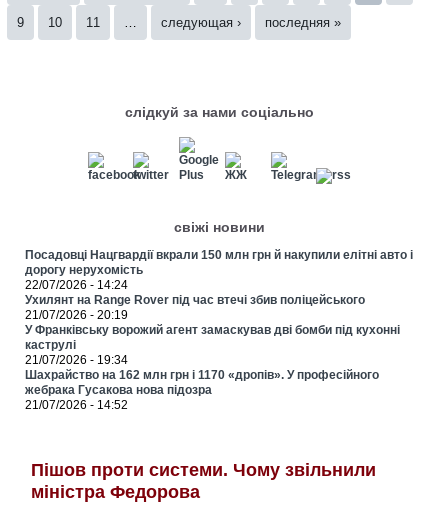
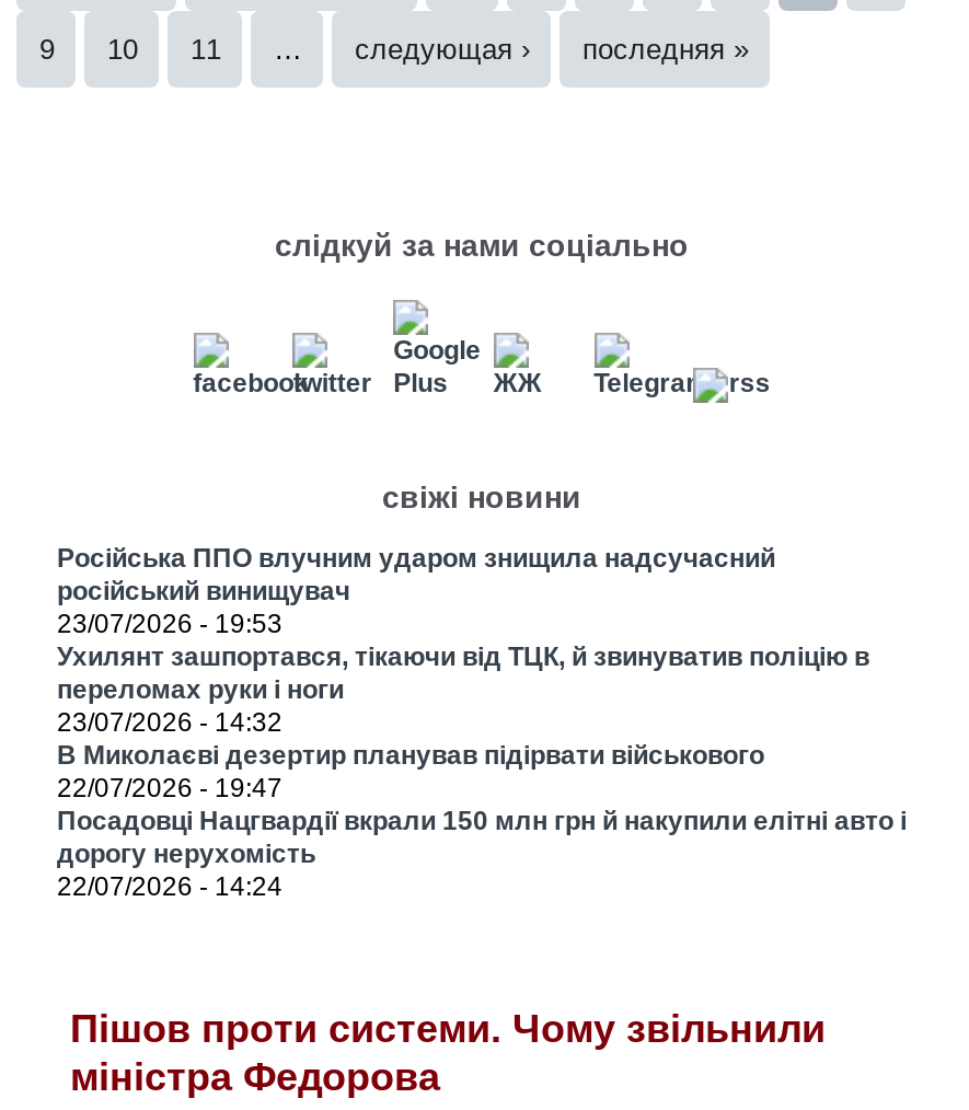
none -> [57,543,869,804] Російська ППО влучним ударом знищила надсучасний | російський винищувач | 23/07/2026 - 19:53 | Ухилянт зашпортався, тікаючи від ТЦК, й звинуватив поліцію в | переломах руки і ноги | 23/07/2026 - 14:32 | В Миколаєві дезертир планував підірвати військового | 22/07/2026 - 19:47
moved [25,248,413,292] -> [57,806,907,902]: Посадовці Нацгвардії вкрали 150 млн грн й накупили елітні авто і | дорогу нерухомість | 22/07/2026 - 14:24
[25,293,400,412] Ухилянт на Range Rover під час втечі збив поліцейського | 21/07/2026 - 20:19 | У Франківську ворожий агент замаскував дві бомби під кухонні | каструлі | 21/07/2026 - 19:34 | Шахрайство на 162 млн грн і 1170 «дропів». У професійного | жебрака Гусакова нова підозра | 21/07/2026 - 14:52 -> none

